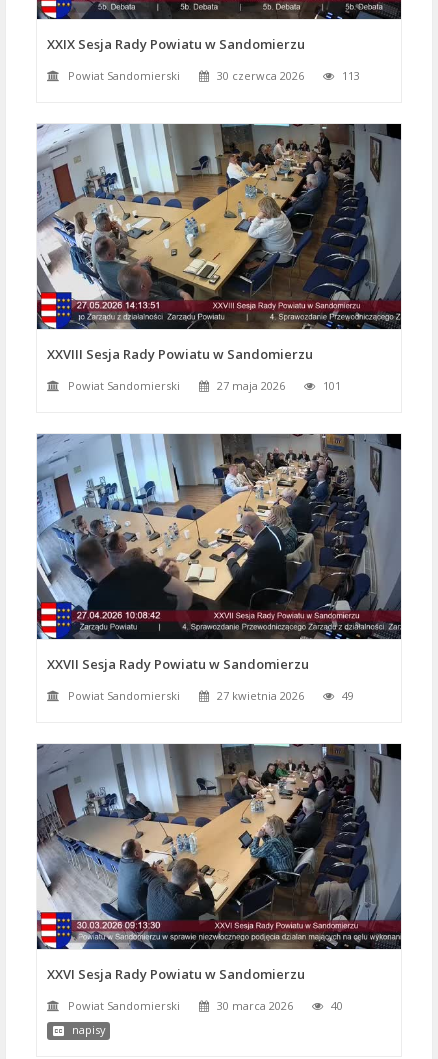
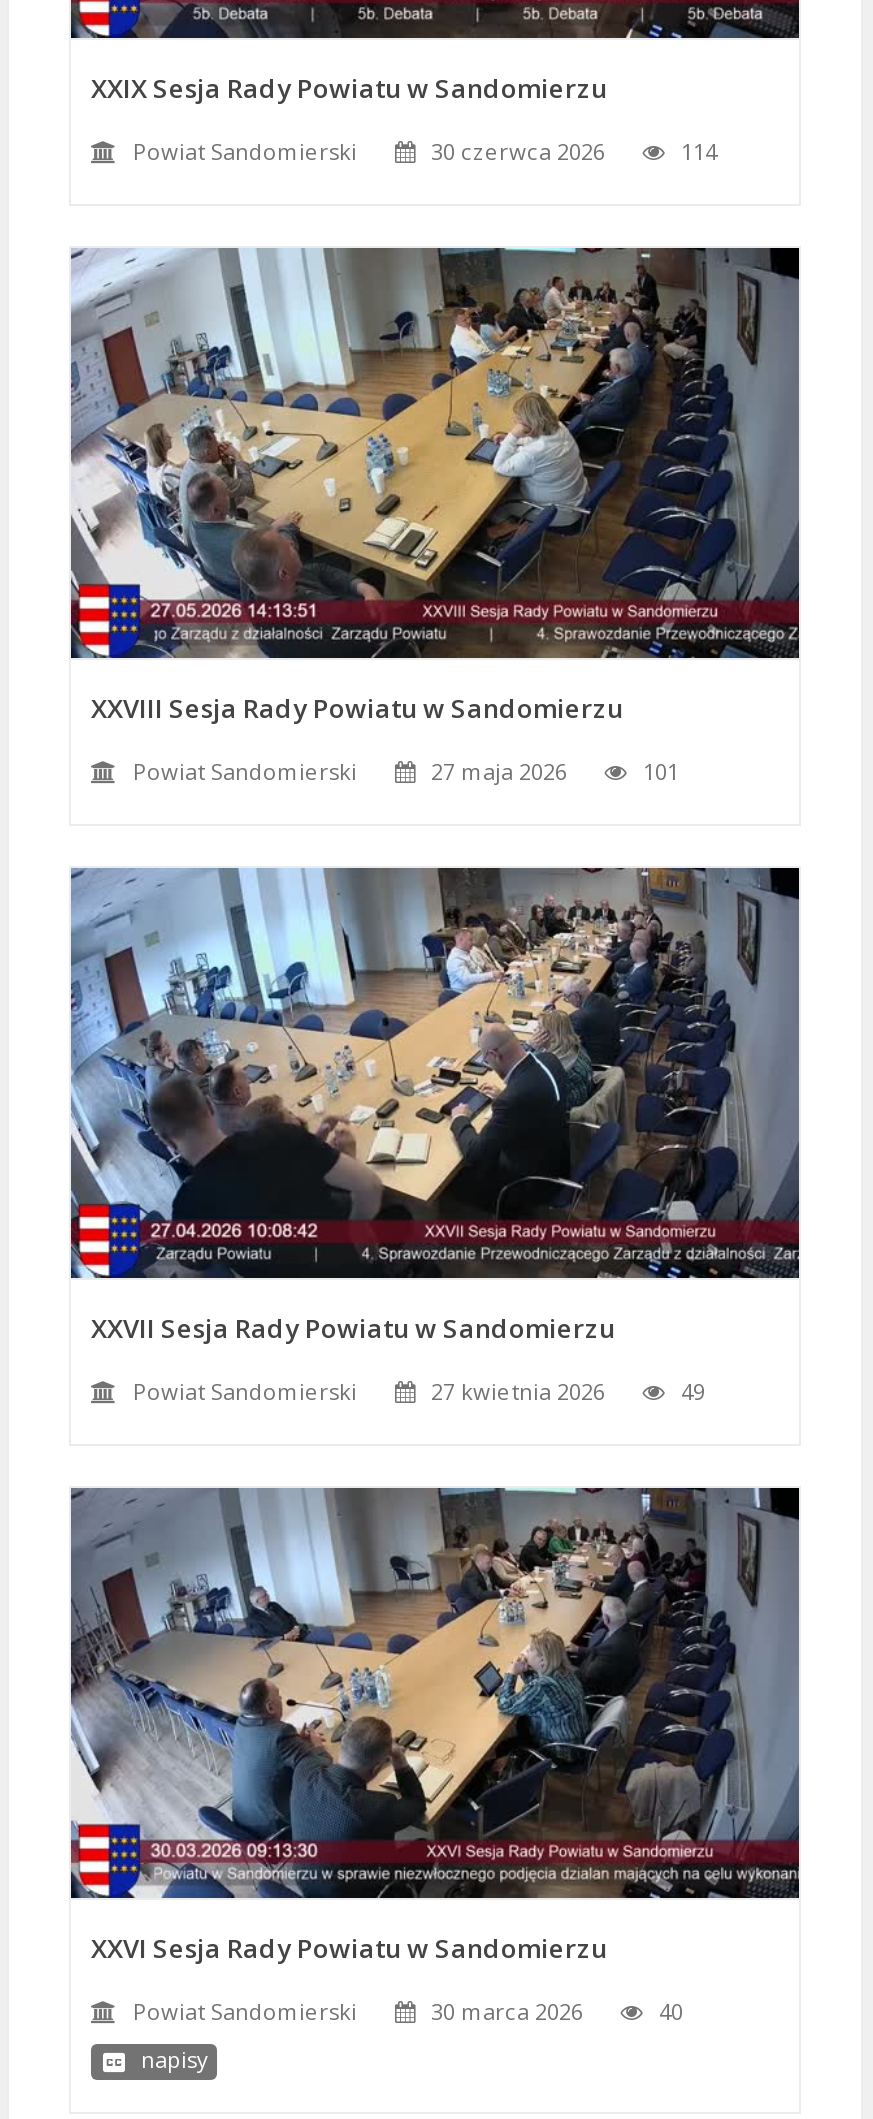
[339,68,360,83] 113 -> [675,137,717,167] 114

